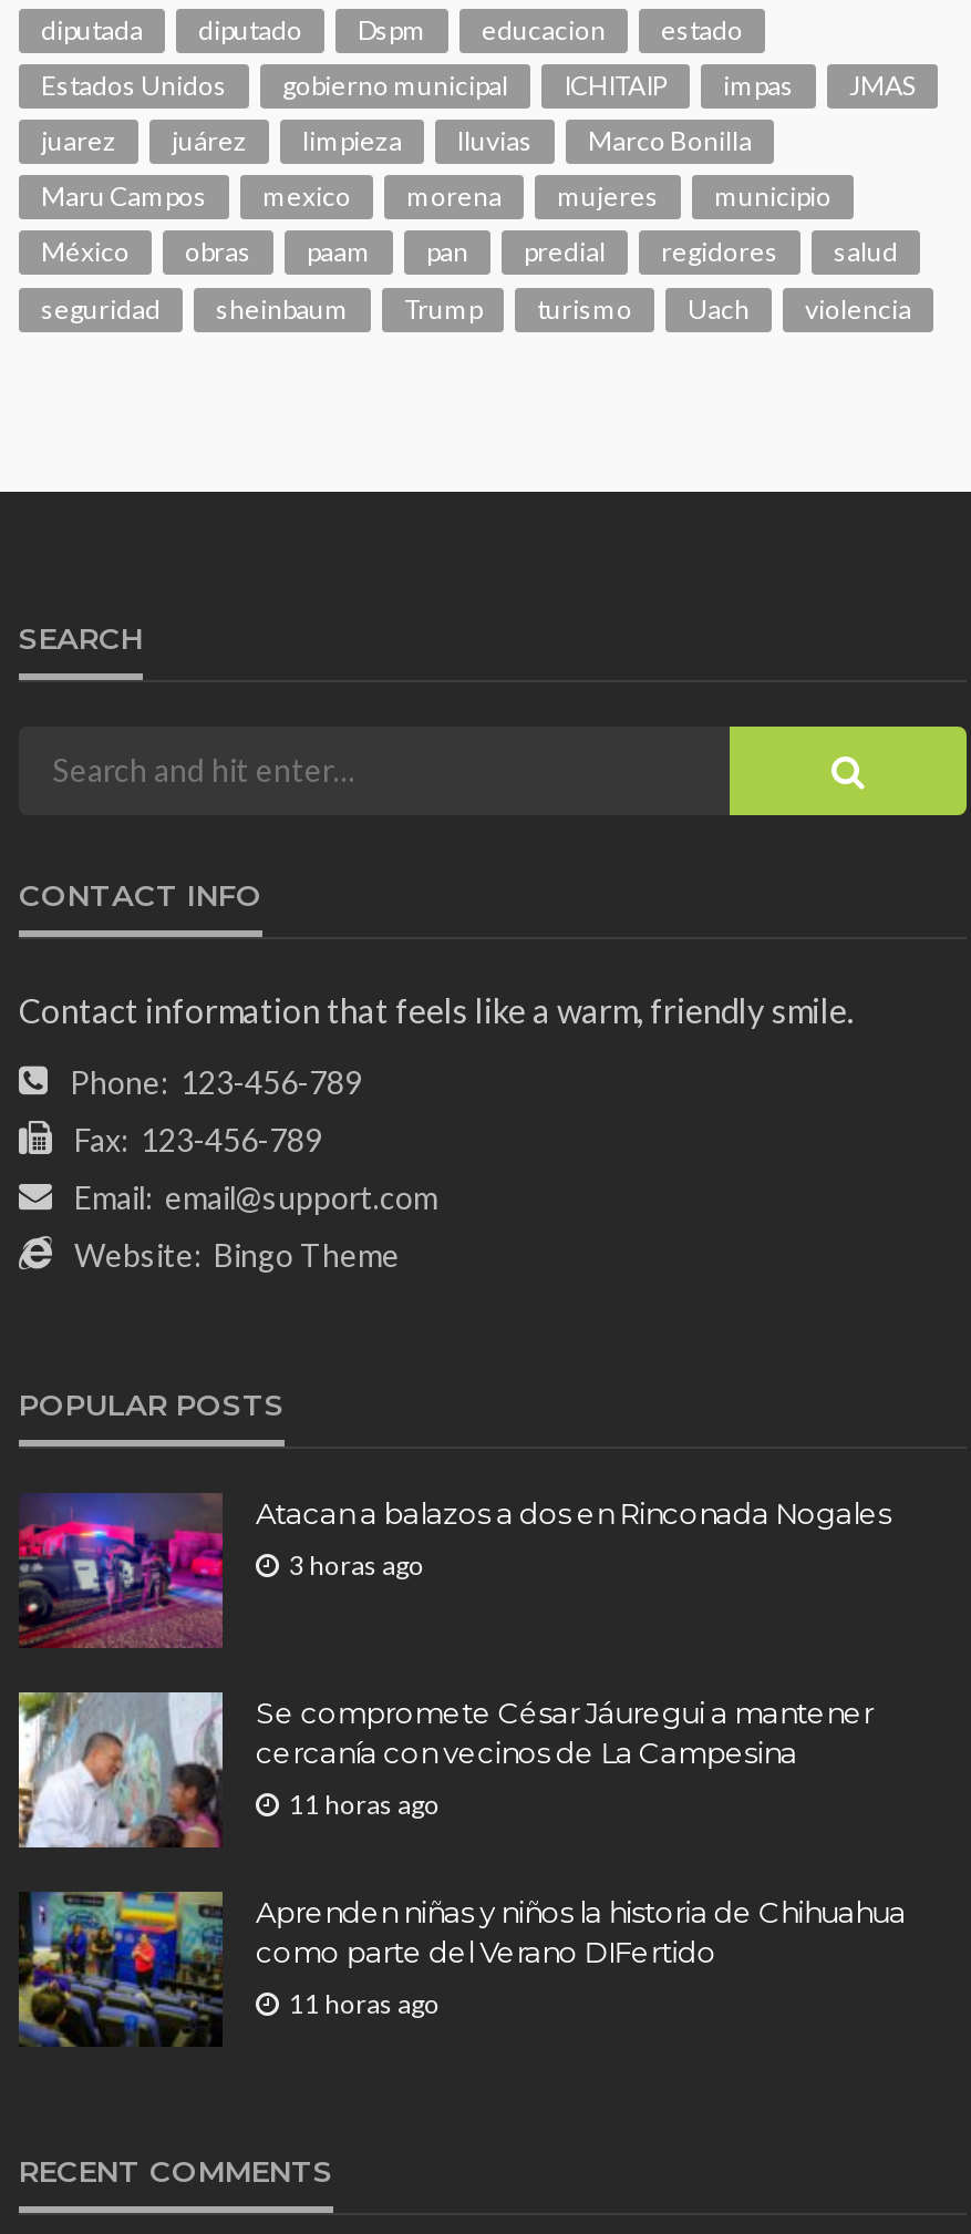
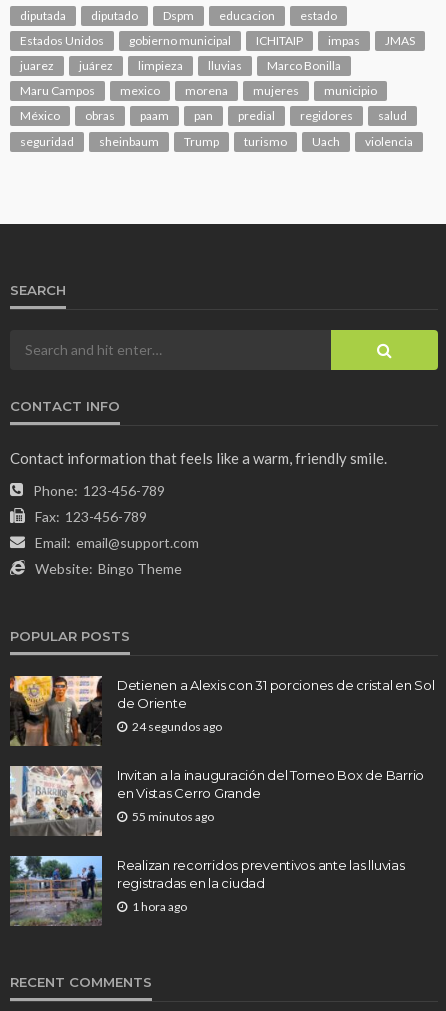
[17,1491,891,1648] [image] | Atacan a balazos a dos en Rinconada Nogales -> [9,675,434,747] [image] | Detienen a Alexis con 31 porciones de cristal en Sol | de Oriente
[289,1548,424,1581] 3 horas ago -> [132,719,222,734] 24 segundos ago
[17,1690,873,1850] [image] | Se compromete César Jáuregui a mantener | cercanía con vecinos de La Campesina -> [9,765,424,837] [image] | Invitan a la inauguración del Torneo Box de Barrio | en Vistas Cerro Grande
[289,1787,440,1820] 11 horas ago -> [132,809,214,824] 55 minutos ago
[19,1890,906,2047] [image] | Aprenden niñas y niños la historia de Chihuahua | como parte del Verano DIFertido -> [10,855,404,927] [image] | Realizan recorridos preventivos ante las lluvias | registradas en la ciudad
[289,1986,440,2020] 11 horas ago -> [132,899,187,914] 1 hora ago

